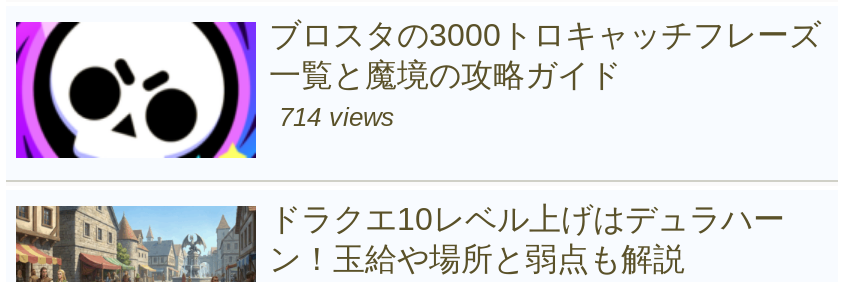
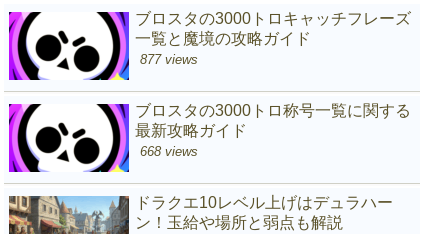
[279,103,395,133] 714 views -> [135,52,411,159] 877 views | ブロスタの3000トロ称号一覧に関する | 最新攻略ガイド | 668 views

